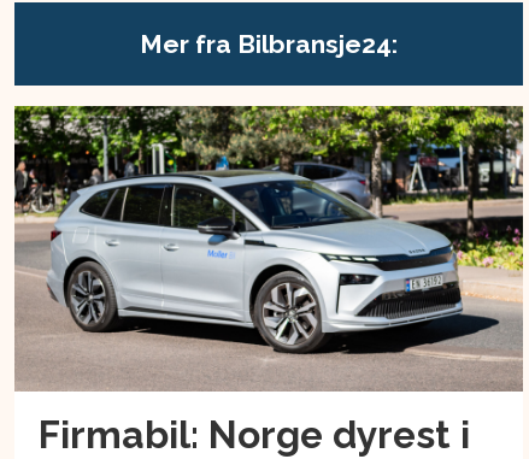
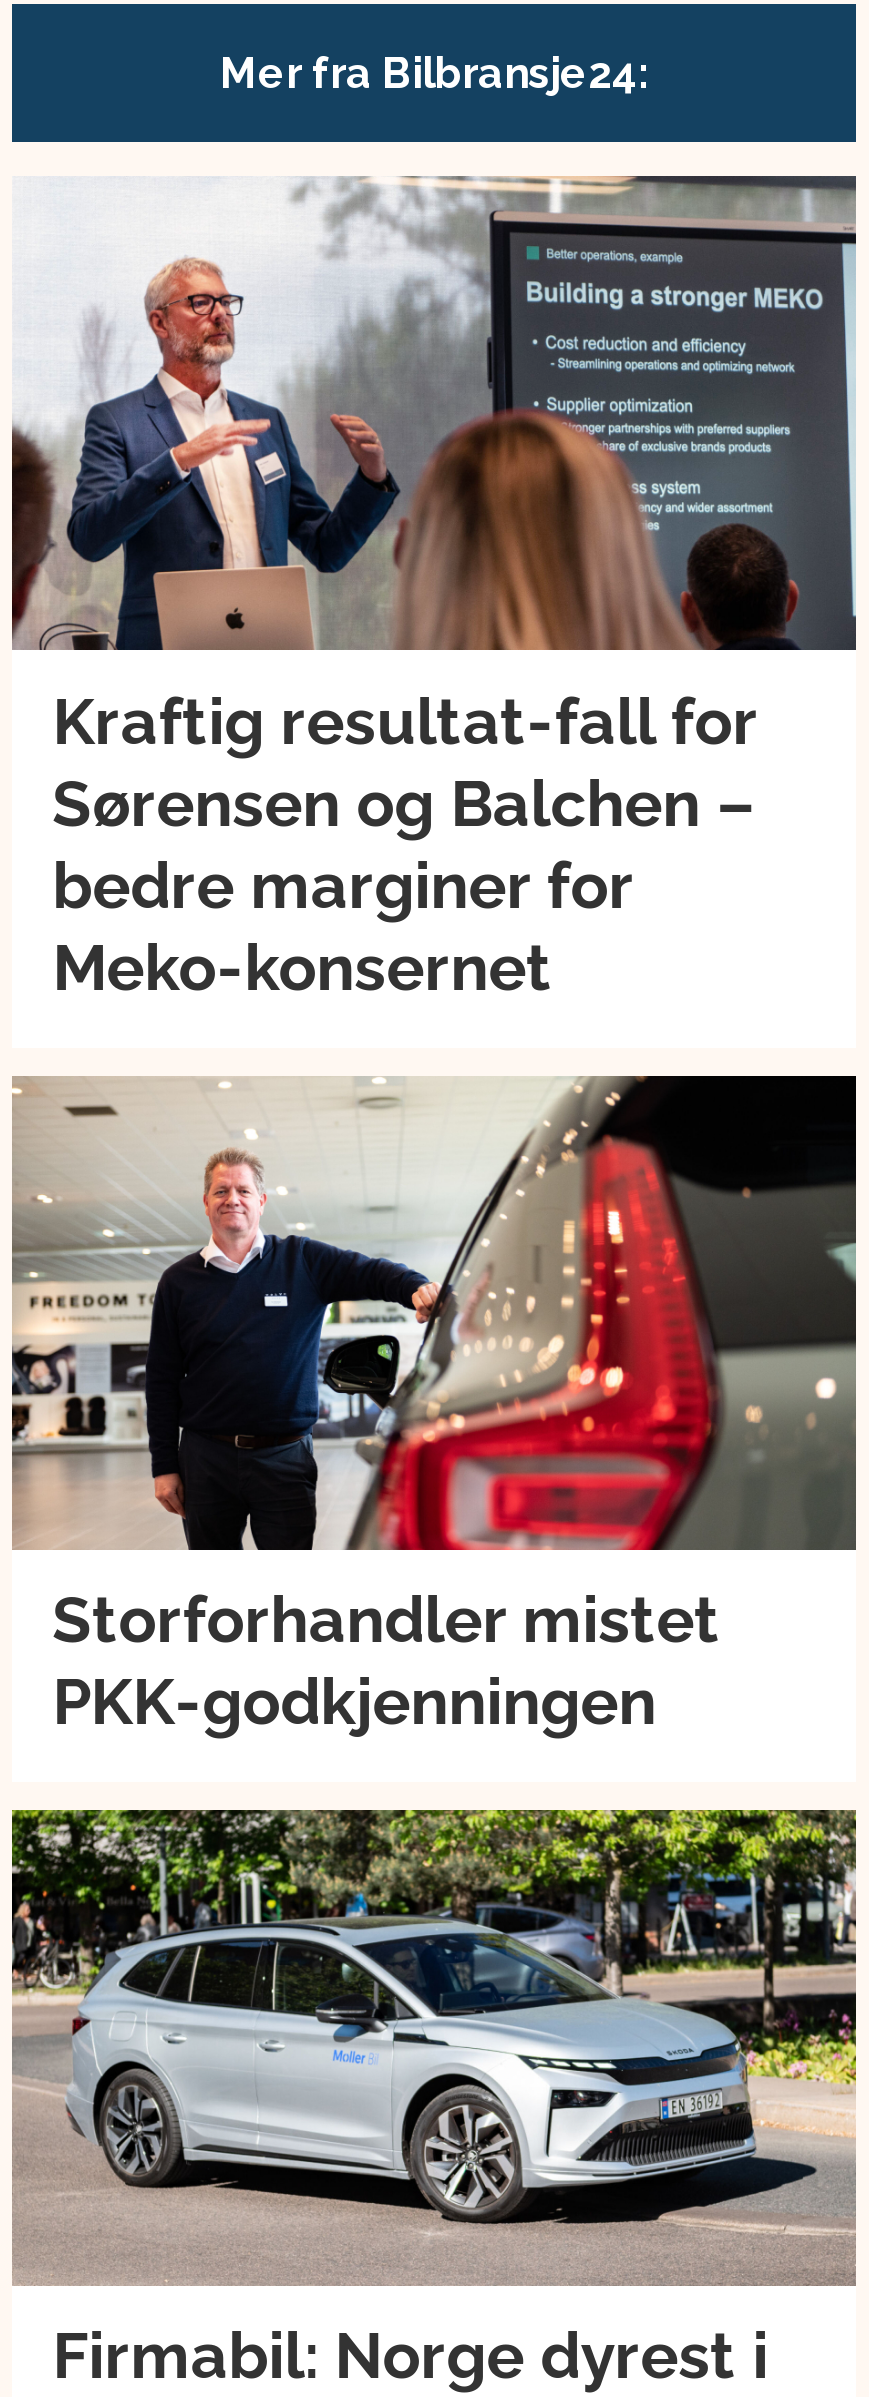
none -> [10,1074,858,1739] [image] | Storforhandler mistet | PKK-godkjenningen
none -> [12,174,856,1003] [image] | Kraftig resultat-fall for | Sørensen og Balchen – | bedre marginer for | Meko-konsernet

